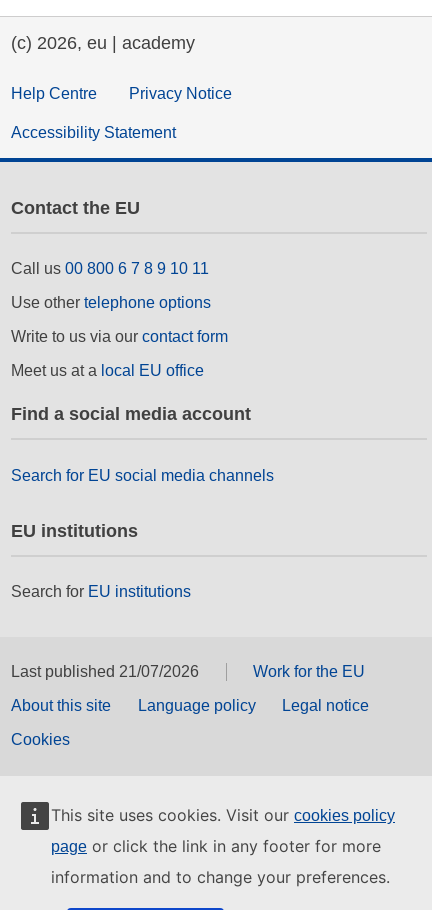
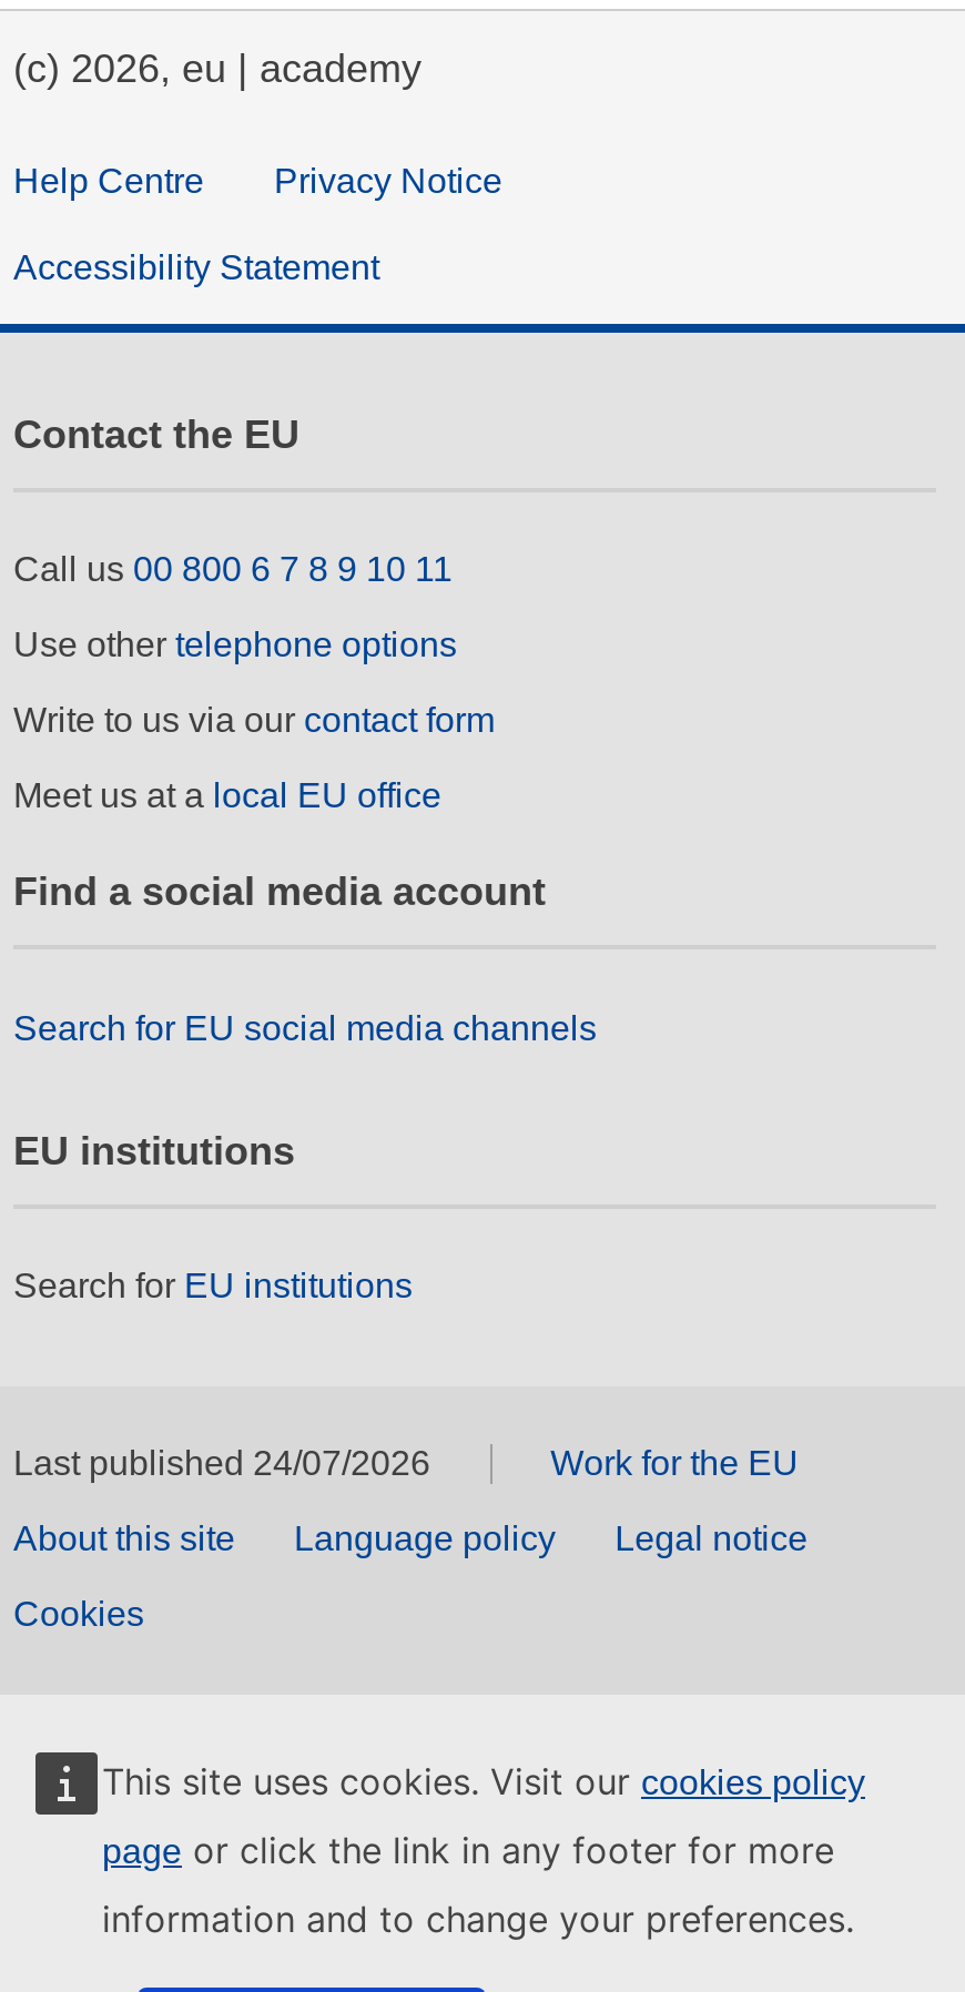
[11,663,199,680] Last published 21/07/2026 -> [13,1445,430,1483] Last published 24/07/2026

